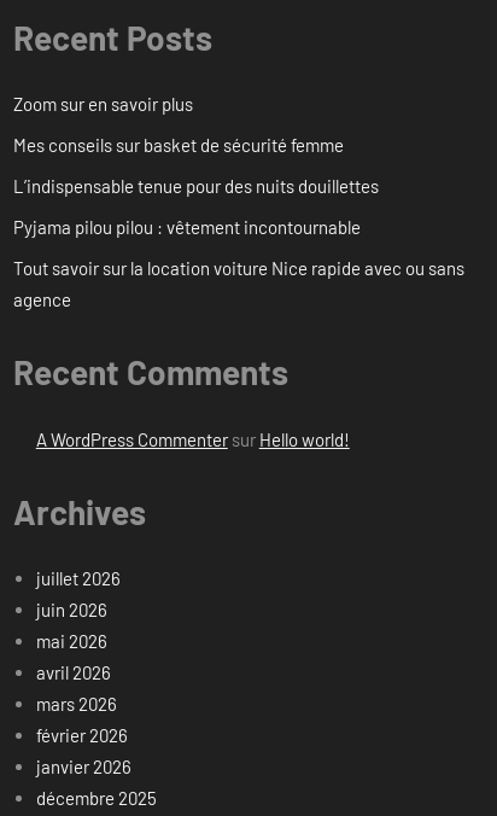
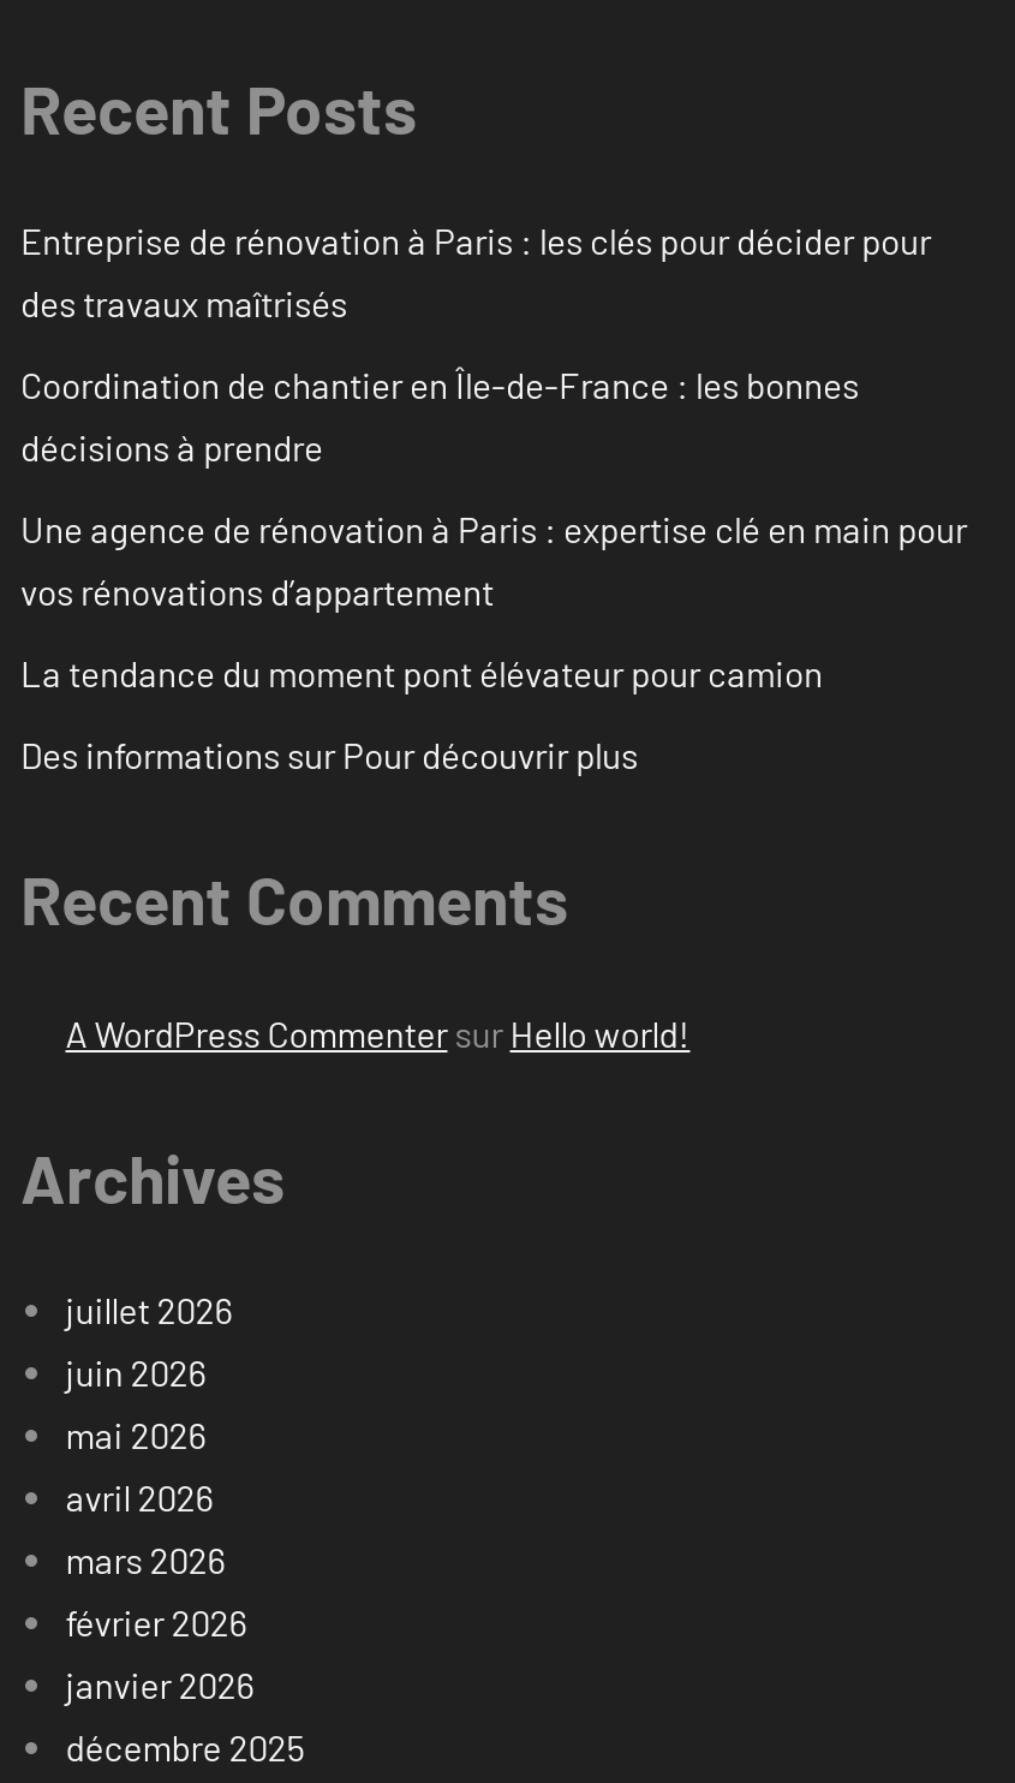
[13,93,193,115] Zoom sur en savoir plus -> [20,219,931,325] Entreprise de rénovation à Paris : les clés pour décider pour | des travaux maîtrisés
[13,134,344,156] Mes conseils sur basket de sécurité femme -> [20,364,859,469] Coordination de chantier en Île-de-France : les bonnes | décisions à prendre
[13,175,379,197] L’indispensable tenue pour des nuits douillettes -> [20,508,967,613] Une agence de rénovation à Paris : expertise clé en main pour | vos rénovations d’appartement
[13,216,361,238] Pyjama pilou pilou : vêtement incontournable -> [20,652,823,695] La tendance du moment pont élévateur pour camion
[13,257,464,311] Tout savoir sur la location voiture Nice rapide avec ou sans | agence -> [20,734,638,777] Des informations sur Pour découvrir plus

